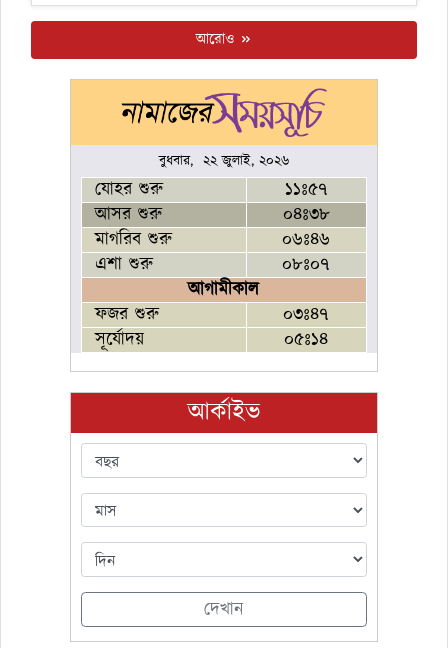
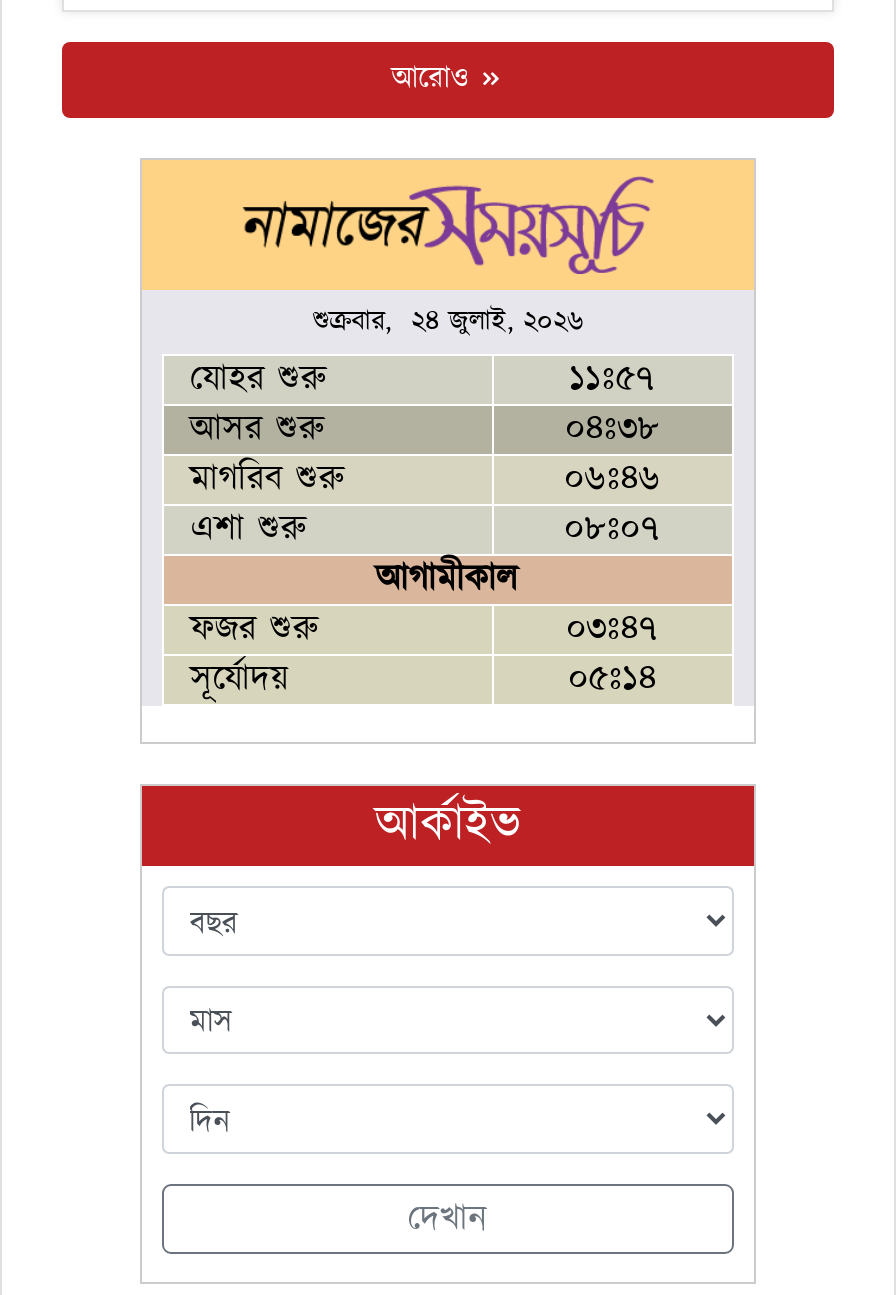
[159,151,289,171] বুধবার, ২২ জুলাই, ২০২৬ -> [313,302,583,342] শুক্রবার, ২৪ জুলাই, ২০২৬

